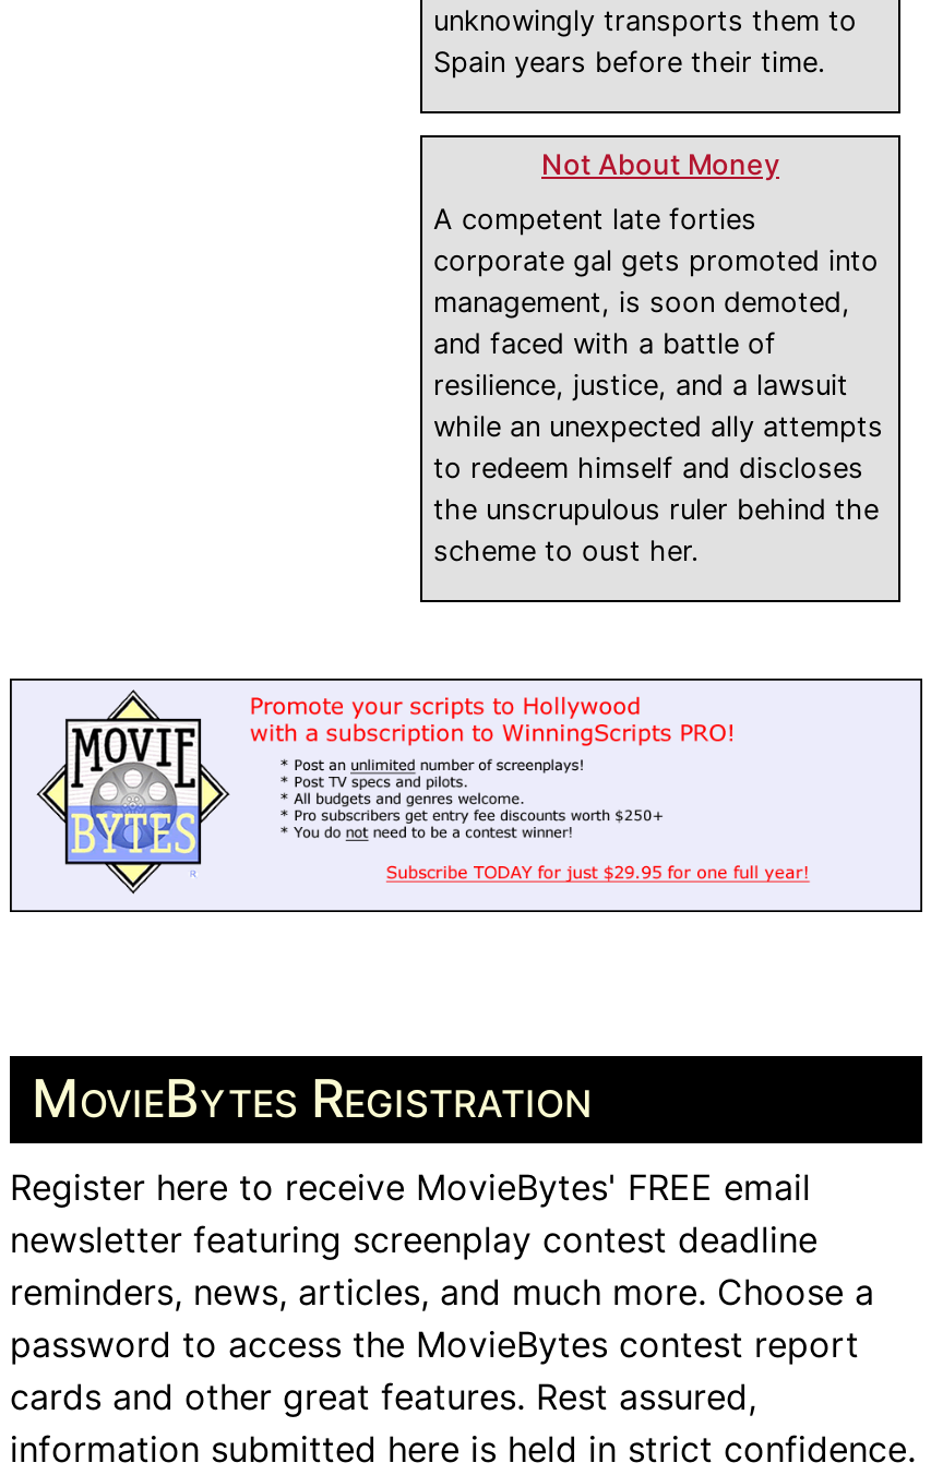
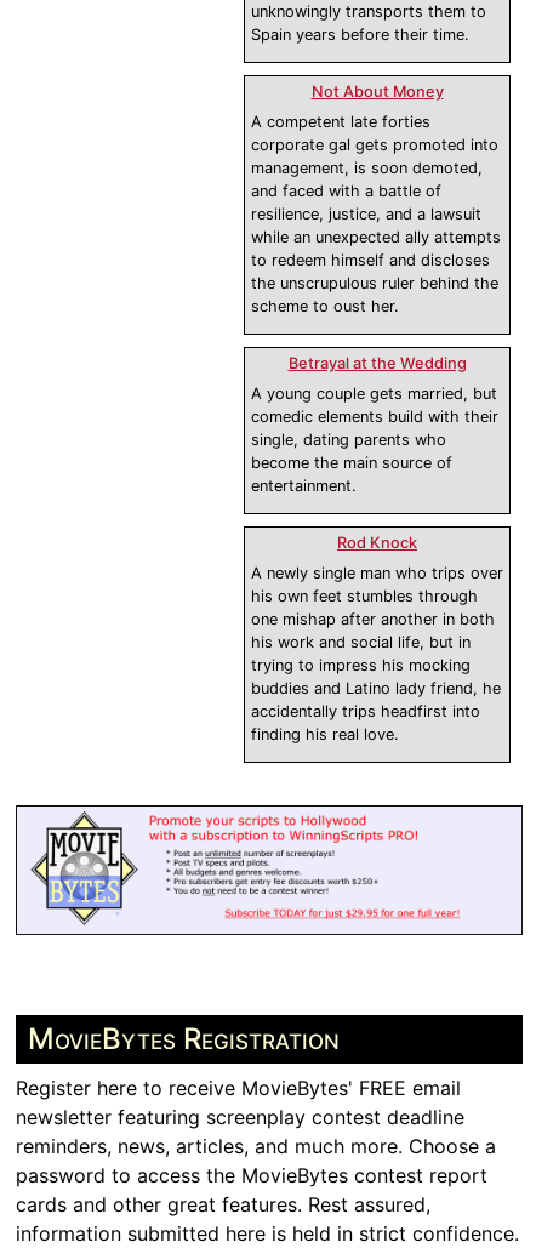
none -> [251,354,503,744] Betrayal at the Wedding | A young couple gets married, but | comedic elements build with their | single, dating parents who | become the main source of | entertainment. | Rod Knock | A newly single man who trips over | his own feet stumbles through | one mishap after another in both | his work and social life, but in | trying to impress his mocking | buddies and Latino lady friend, he | accidentally trips headfirst into | finding his real love.

